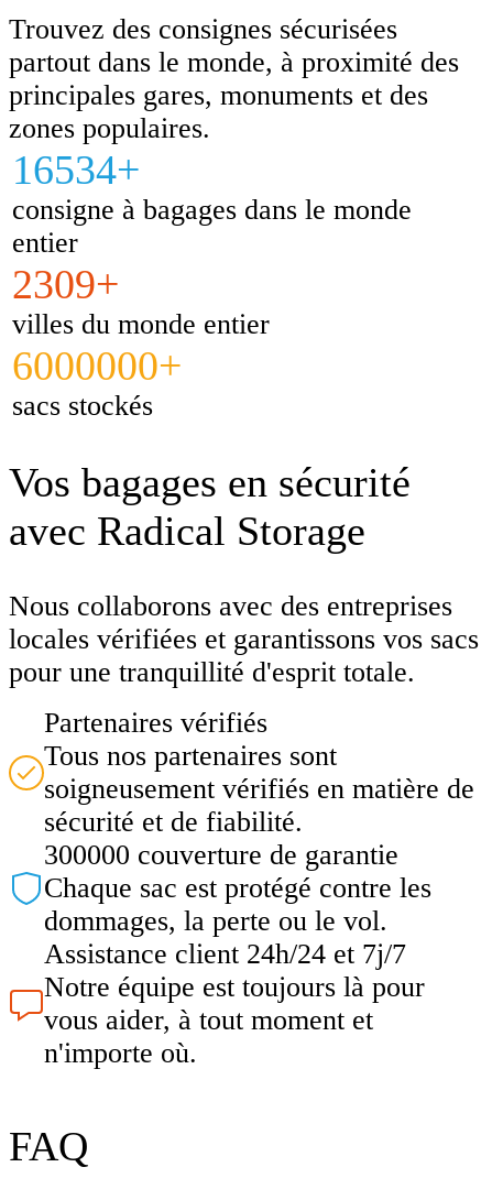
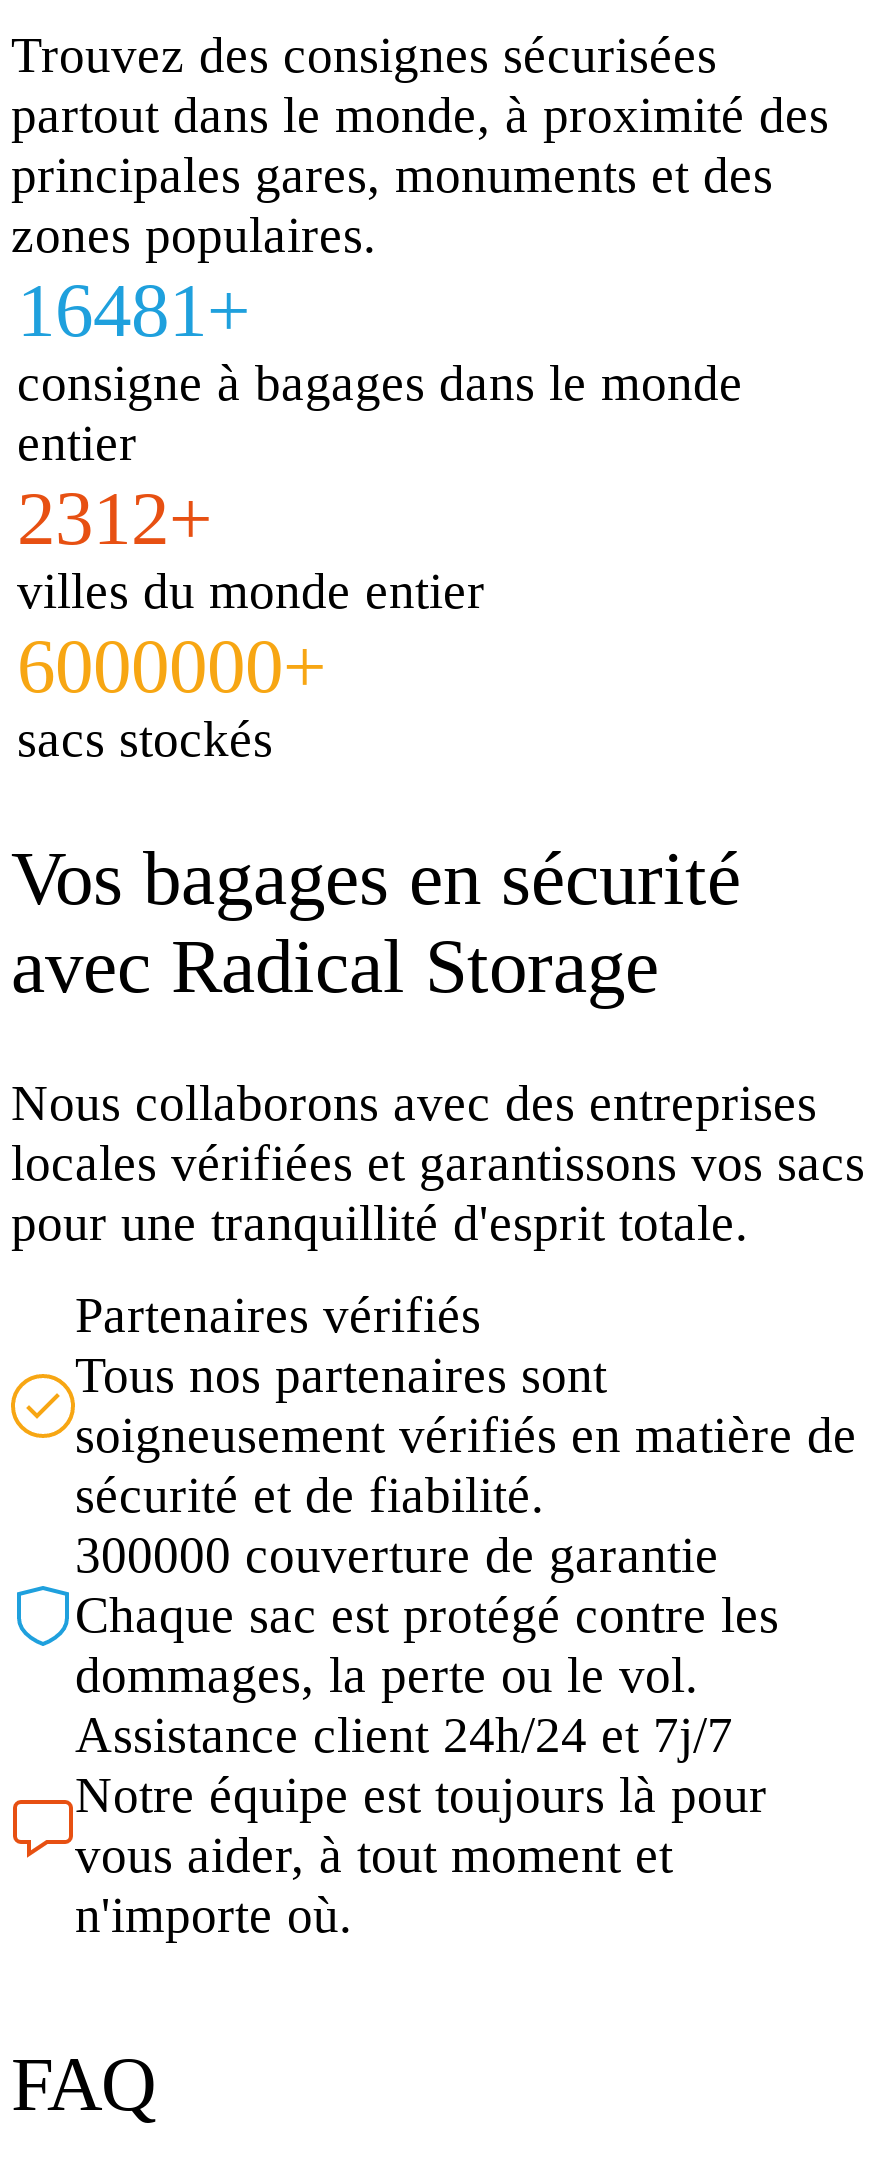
[12,146,140,192] 16534+ -> [17,268,249,352] 16481+
[12,261,119,307] 2309+ -> [17,476,211,560] 2312+

